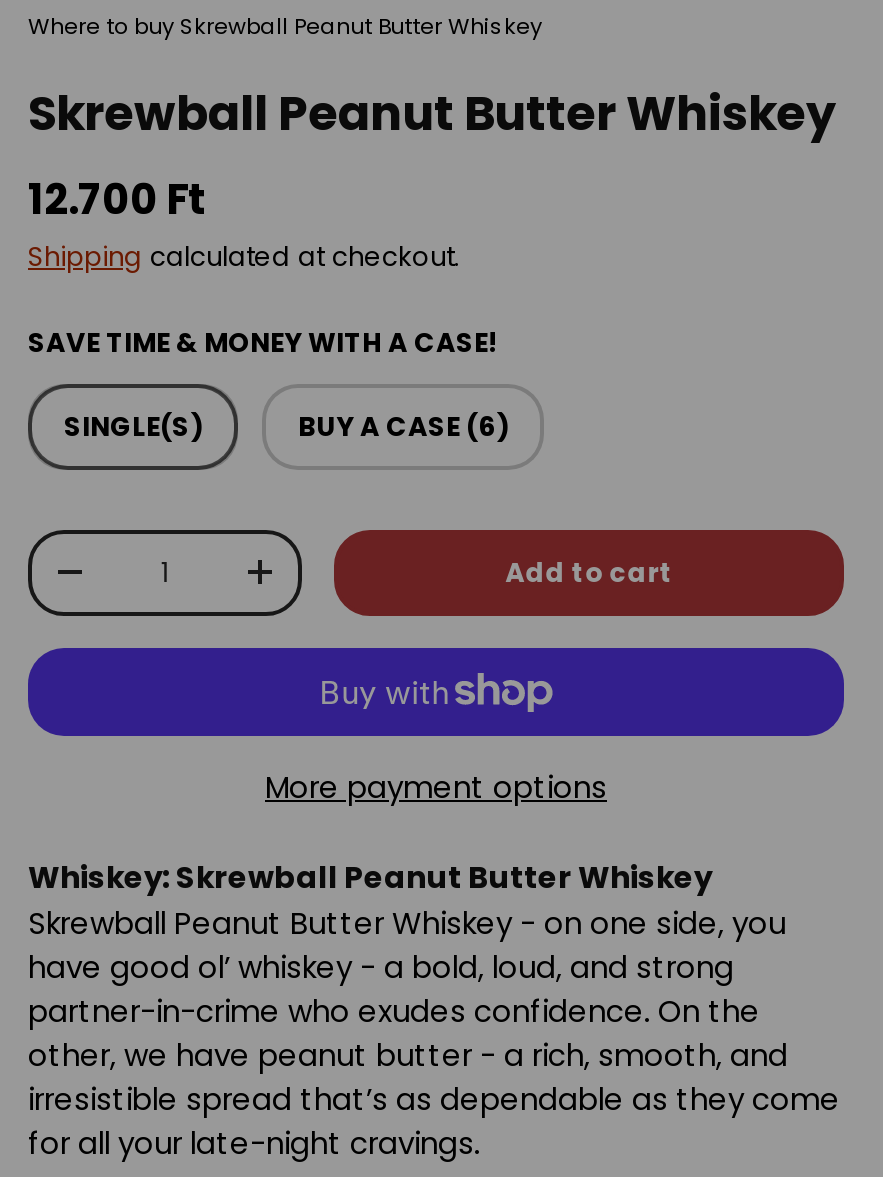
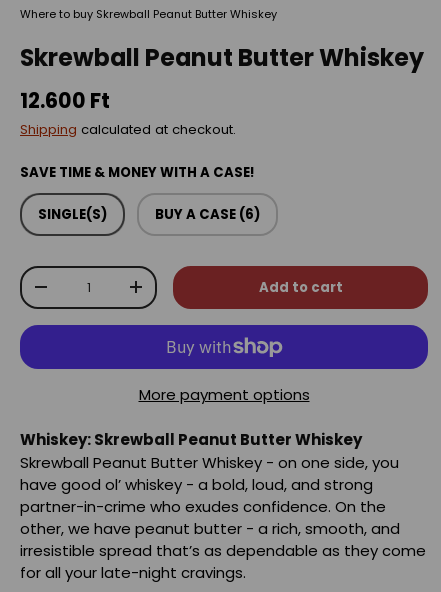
[28,170,206,228] 12.700 Ft -> [20,86,110,115] 12.600 Ft

